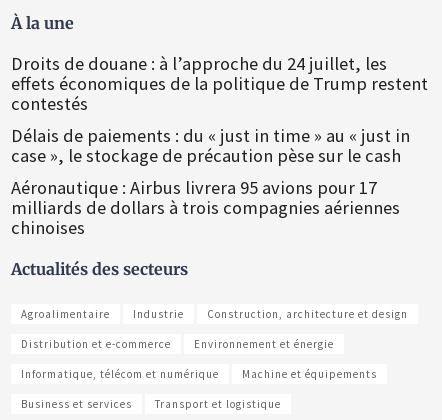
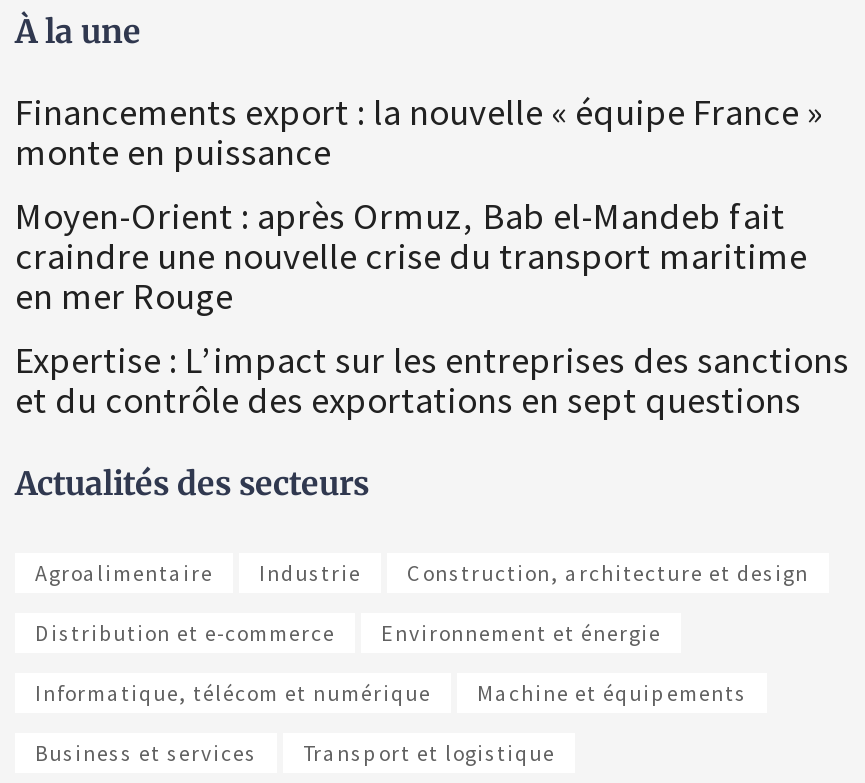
[11,52,428,239] Droits de douane : à l’approche du 24 juillet, les | effets économiques de la politique de Trump restent | contestés | Délais de paiements : du « just in time » au « just in | case », le stockage de précaution pèse sur le cash | Aéronautique : Airbus livrera 95 avions pour 17 | milliards de dollars à trois compagnies aériennes | chinoises -> [15,89,849,423] Financements export : la nouvelle « équipe France » | monte en puissance | Moyen-Orient : après Ormuz, Bab el-Mandeb fait | craindre une nouvelle crise du transport maritime | en mer Rouge | Expertise : L’impact sur les entreprises des sanctions | et du contrôle des exportations en sept questions

